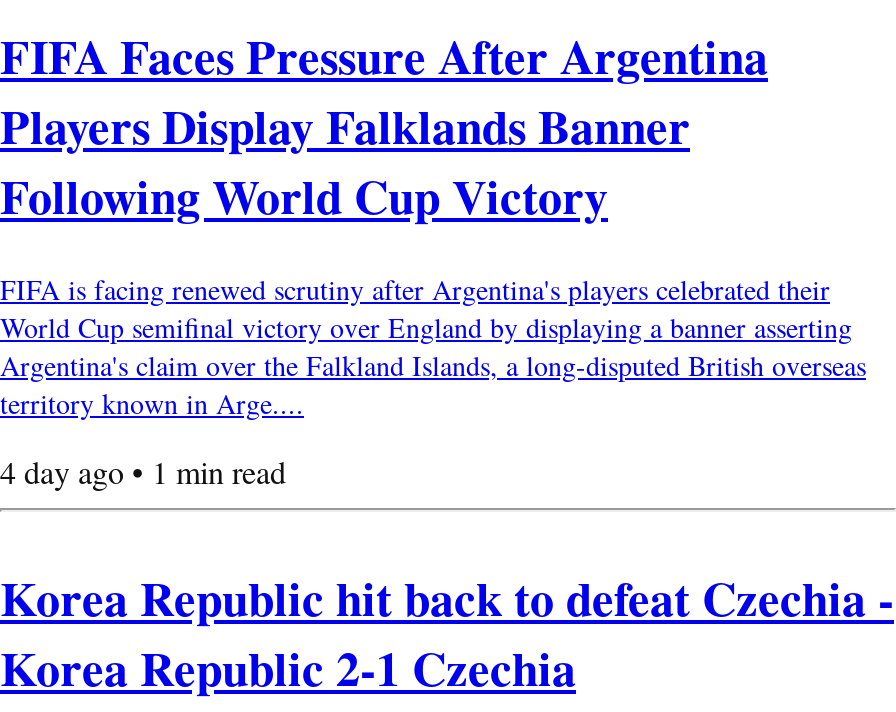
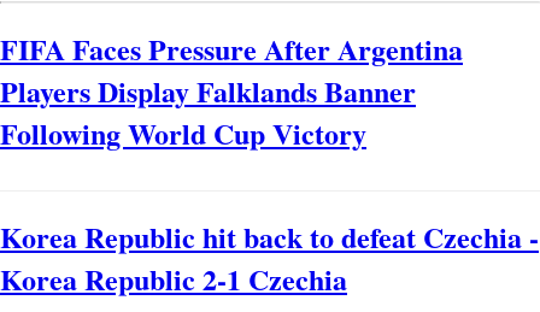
[0,269,866,491] FIFA is facing renewed scrutiny after Argentina's players celebrated their | World Cup semifinal victory over England by displaying a banner asserting | Argentina's claim over the Falkland Islands, a long-disputed British overseas | territory known in Arge.... | 4 day ago • 1 min read -> none

